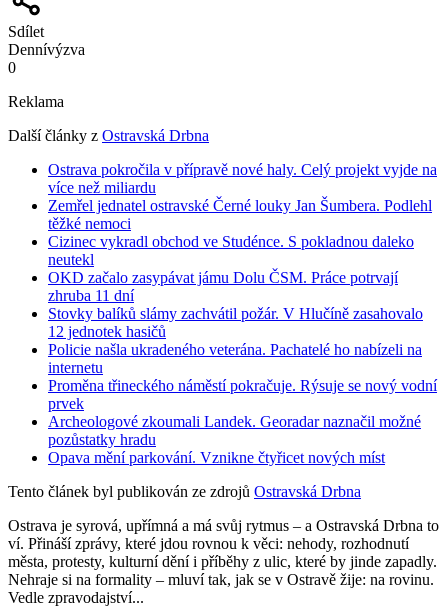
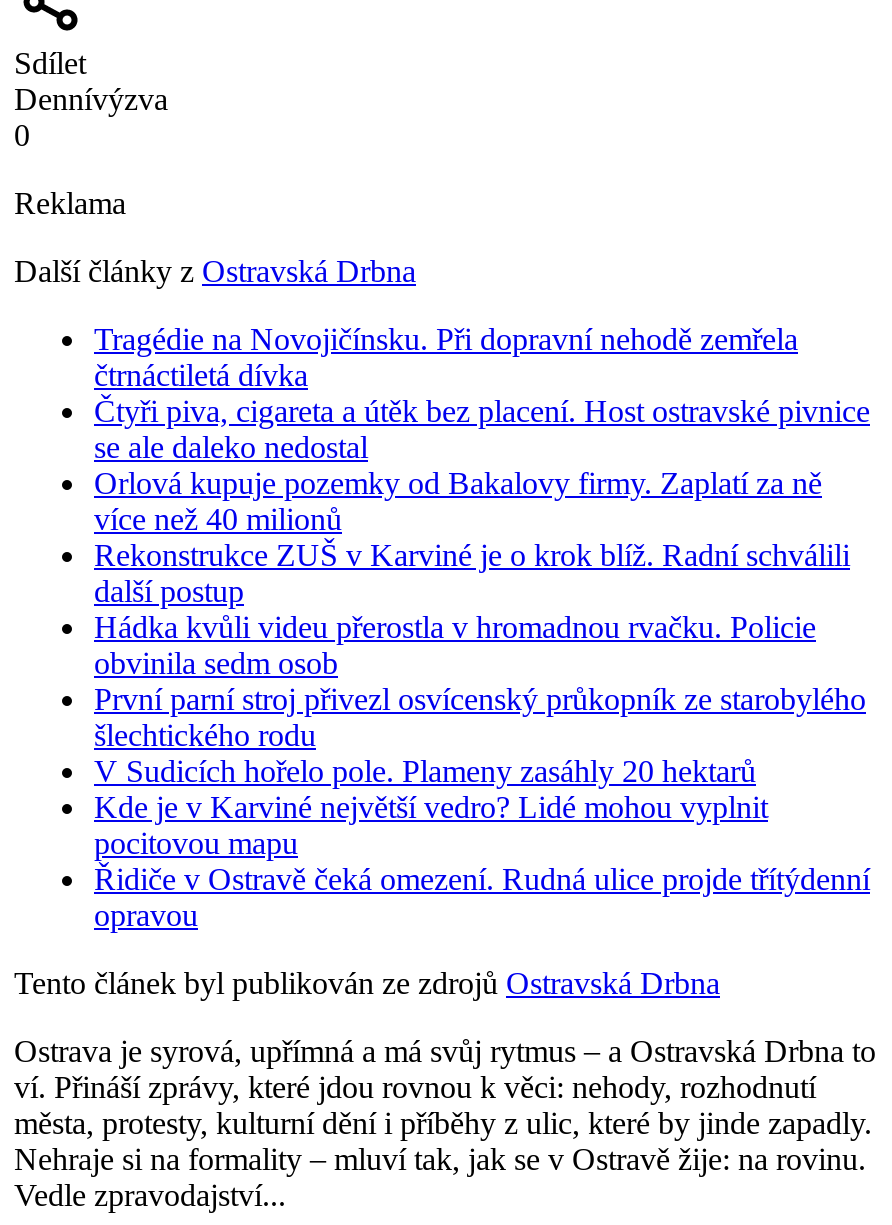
[48,161,437,466] Ostrava pokročila v přípravě nové haly. Celý projekt vyjde na | více než miliardu | Zemřel jednatel ostravské Černé louky Jan Šumbera. Podlehl | těžké nemoci | Cizinec vykradl obchod ve Studénce. S pokladnou daleko | neutekl | OKD začalo zasypávat jámu Dolu ČSM. Práce potrvají | zhruba 11 dní | Stovky balíků slámy zachvátil požár. V Hlučíně zasahovalo | 12 jednotek hasičů | Policie našla ukradeného veterána. Pachatelé ho nabízeli na | internetu | Proměna třineckého náměstí pokračuje. Rýsuje se nový vodní | prvek | Archeologové zkoumali Landek. Georadar naznačil možné | pozůstatky hradu | Opava mění parkování. Vznikne čtyřicet nových míst -> [94,322,870,932] Tragédie na Novojičínsku. Při dopravní nehodě zemřela | čtrnáctiletá dívka | Čtyři piva, cigareta a útěk bez placení. Host ostravské pivnice | se ale daleko nedostal | Orlová kupuje pozemky od Bakalovy firmy. Zaplatí za ně | více než 40 milionů | Rekonstrukce ZUŠ v Karviné je o krok blíž. Radní schválili | další postup | Hádka kvůli videu přerostla v hromadnou rvačku. Policie | obvinila sedm osob | První parní stroj přivezl osvícenský průkopník ze starobylého | šlechtického rodu | V Sudicích hořelo pole. Plameny zasáhly 20 hektarů | Kde je v Karviné největší vedro? Lidé mohou vyplnit | pocitovou mapu | Řidiče v Ostravě čeká omezení. Rudná ulice projde třítýdenní | opravou

